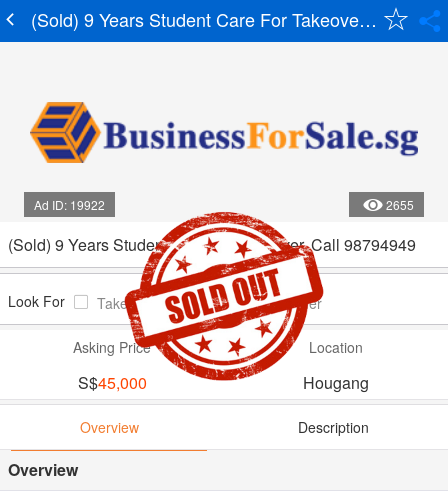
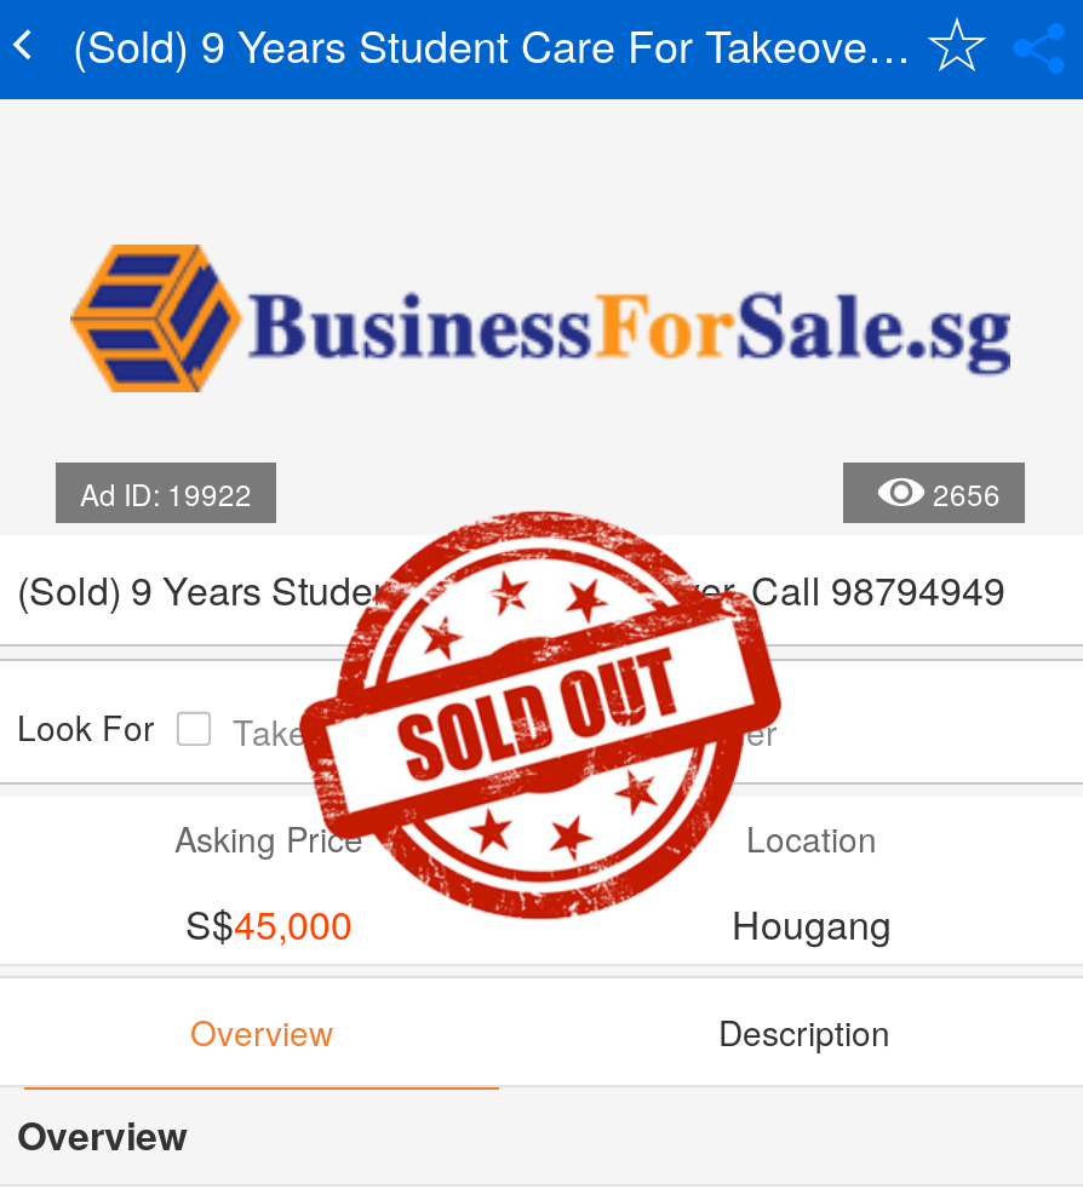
[383,196,414,213] 2655 -> [926,472,1001,513] 2656

